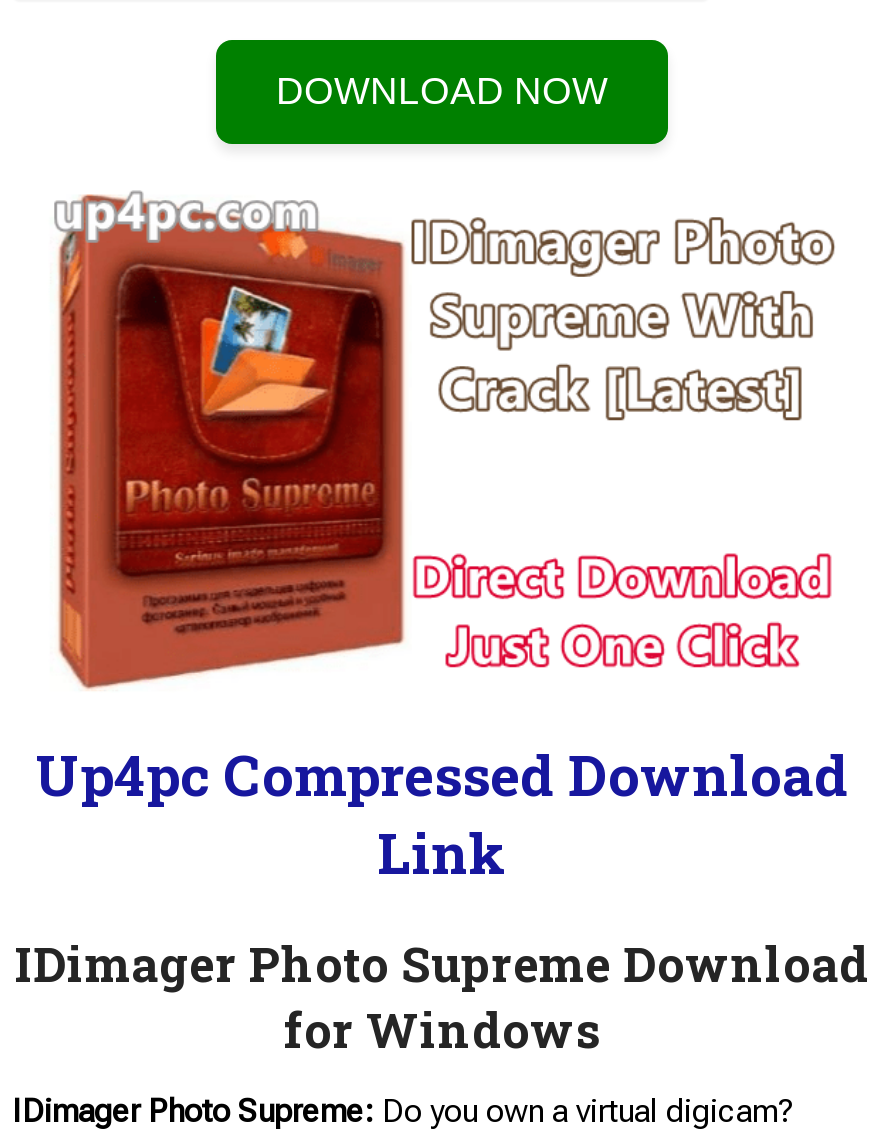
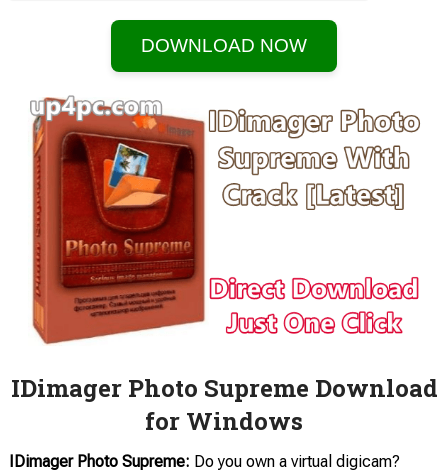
[36,737,848,889] Up4pc Compressed Download | Link -> none

